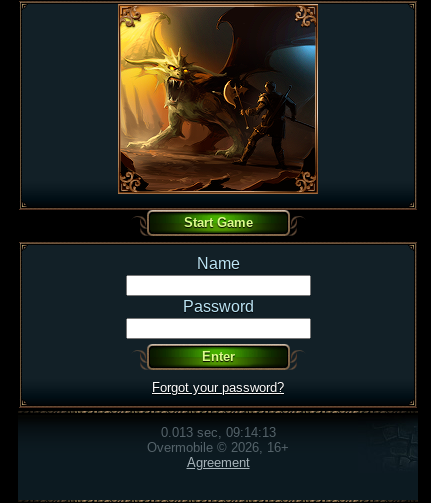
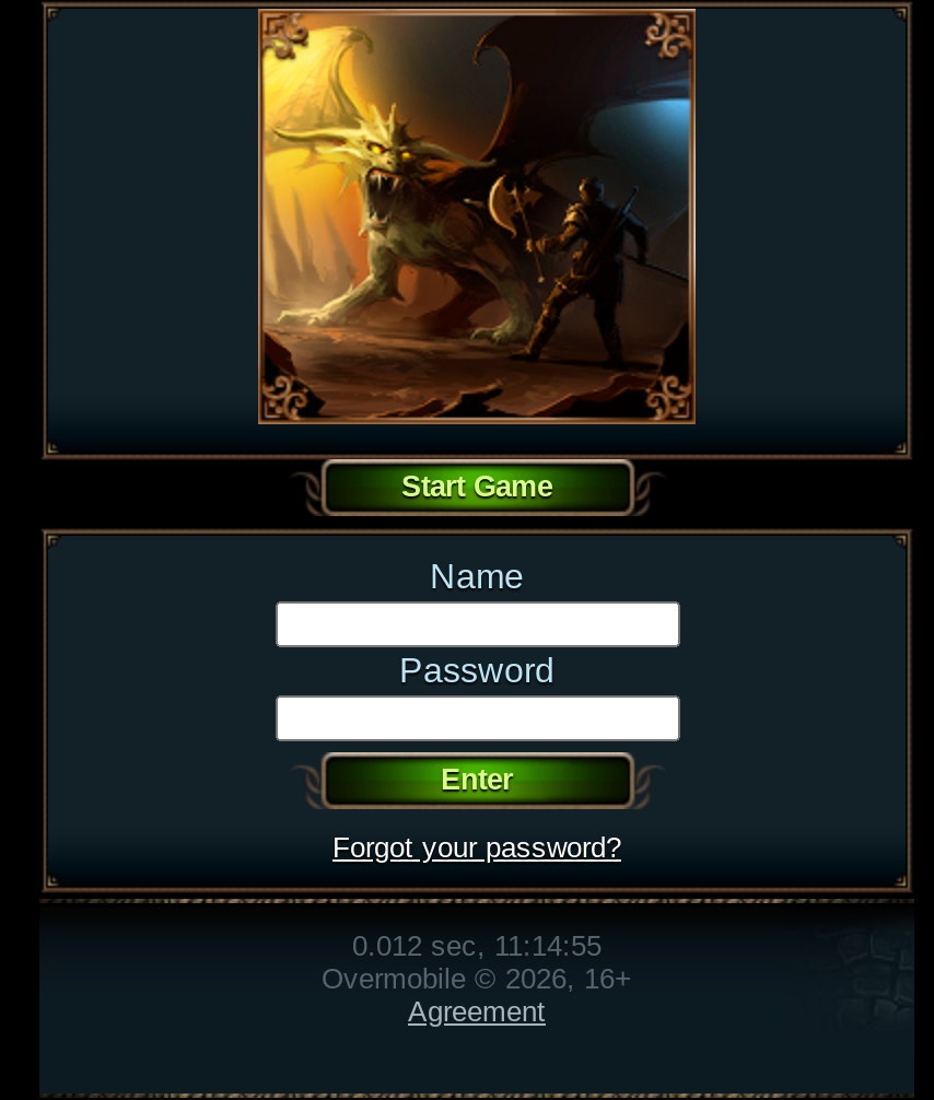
[160,424,275,439] 0.013 sec, 09:14:13 -> [352,928,602,961] 0.012 sec, 11:14:55

